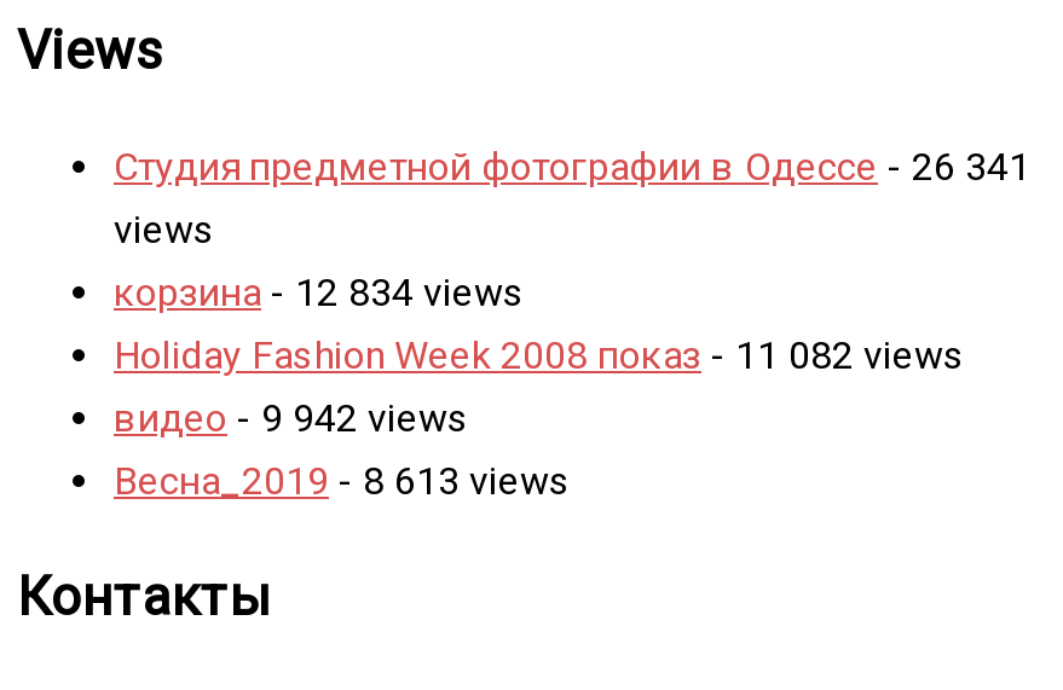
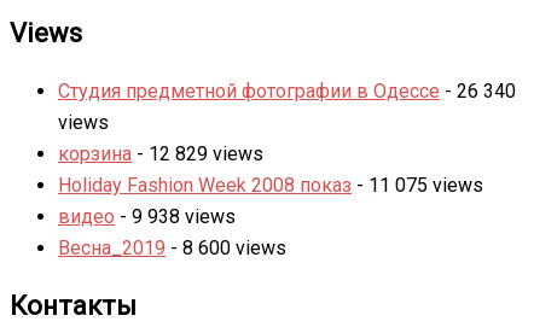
[114,144,1030,190] Студия предметной фотографии в Одессе - 26 341 -> [58,80,516,103] Студия предметной фотографии в Одессе - 26 340
[114,270,525,316] корзина - 12 834 views -> [58,142,263,165] корзина - 12 829 views
[114,333,965,378] Holiday Fashion Week 2008 показ - 11 082 views -> [58,174,483,197] Holiday Fashion Week 2008 показ - 11 075 views
[114,395,469,441] видео - 9 942 views -> [58,205,236,228] видео - 9 938 views
[114,458,571,504] Весна_2019 - 8 613 views -> [58,237,286,260] Весна_2019 - 8 600 views

